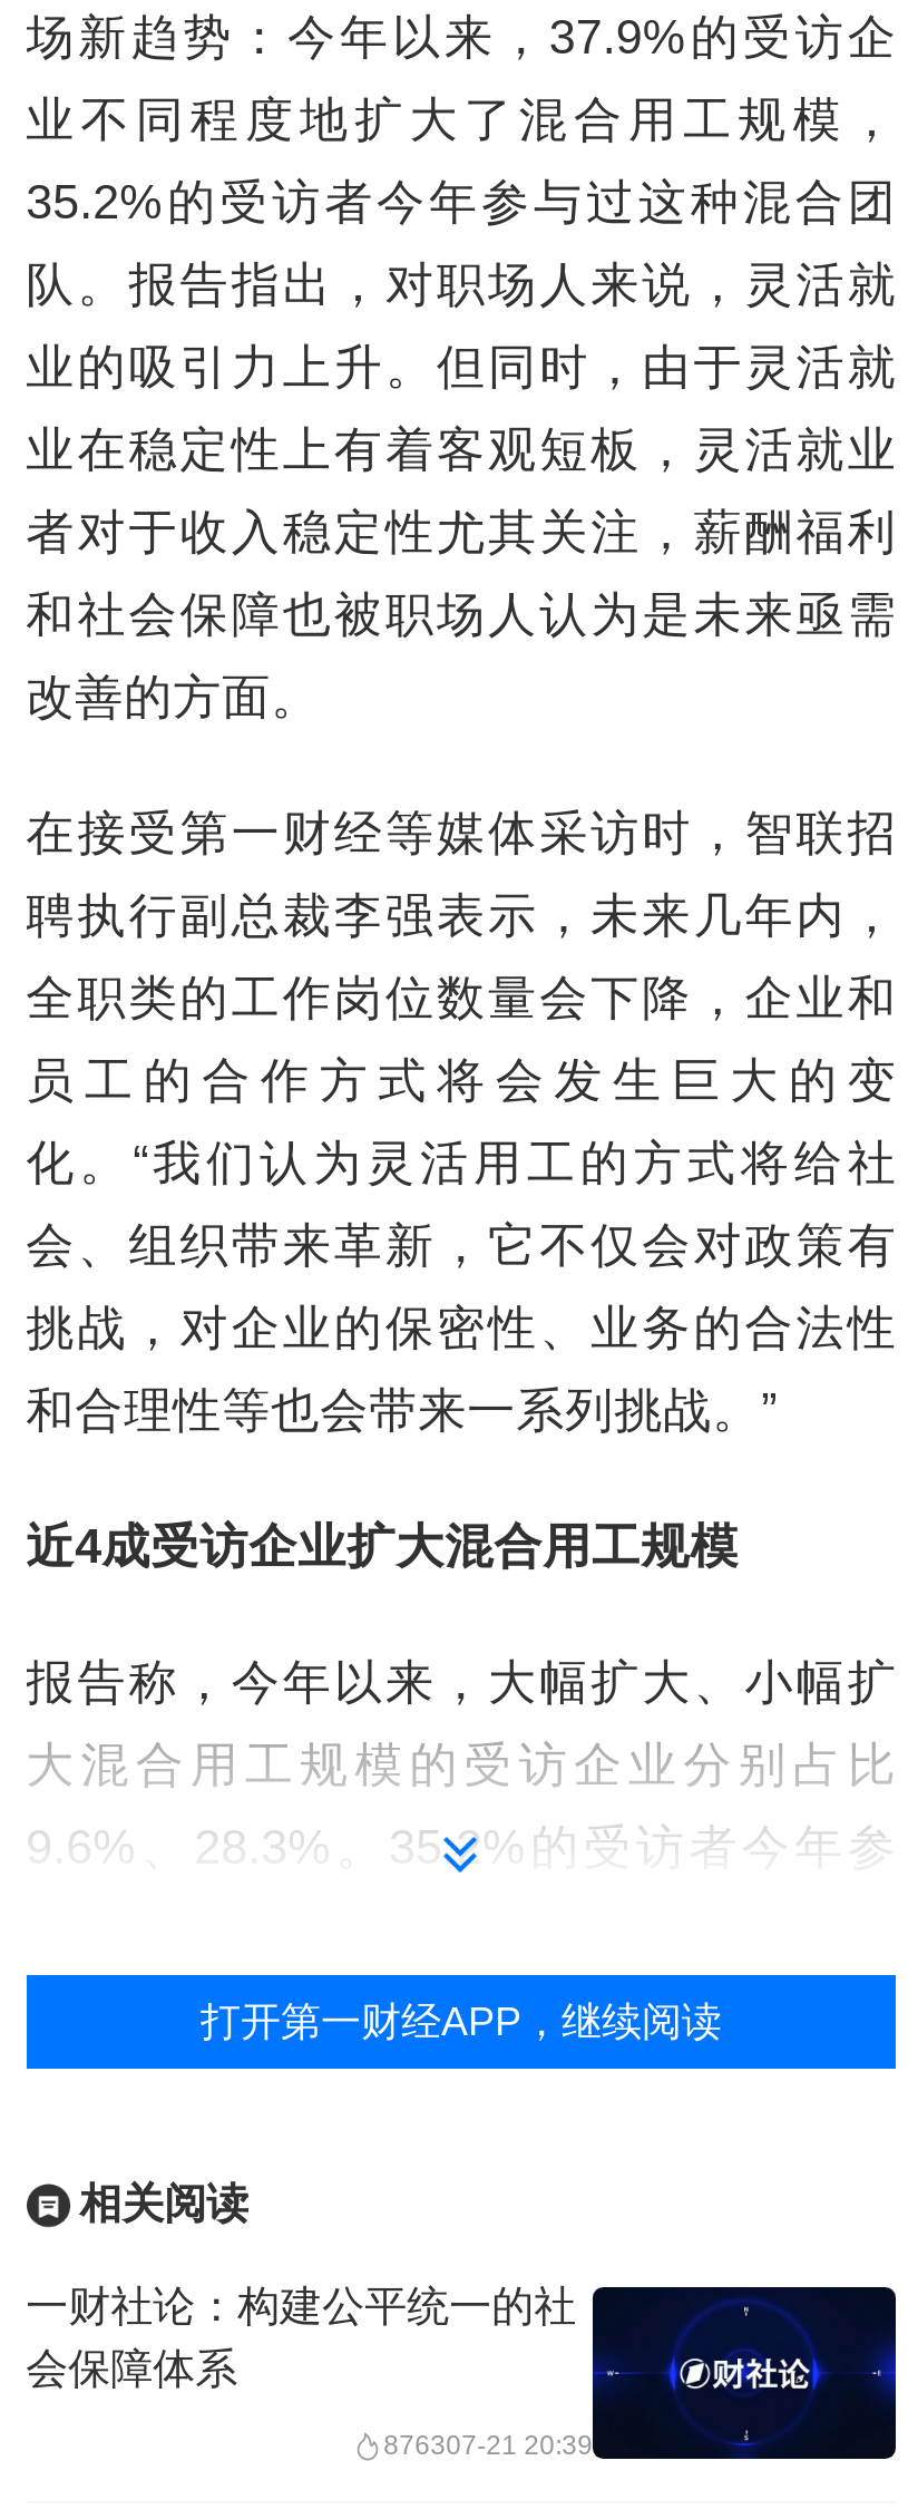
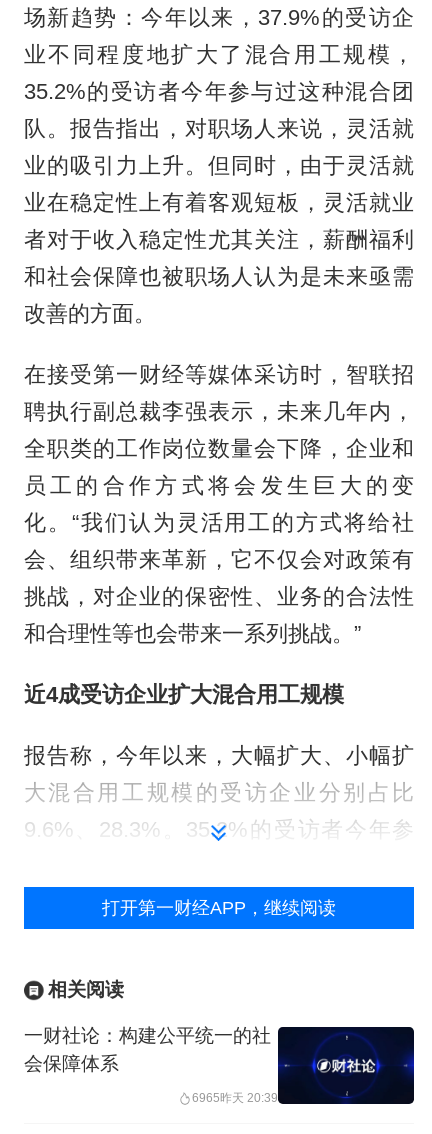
[383,2431,593,2462] 876307-21 20:39 -> [192,1091,278,1105] 6965昨天 20:39

